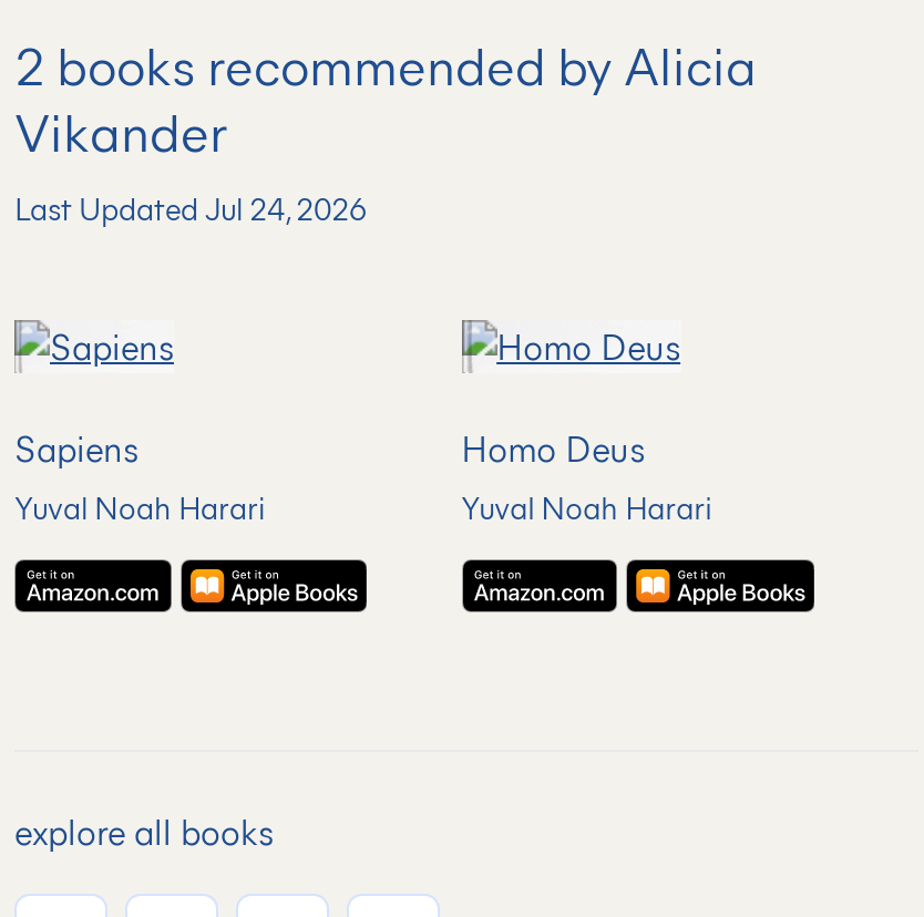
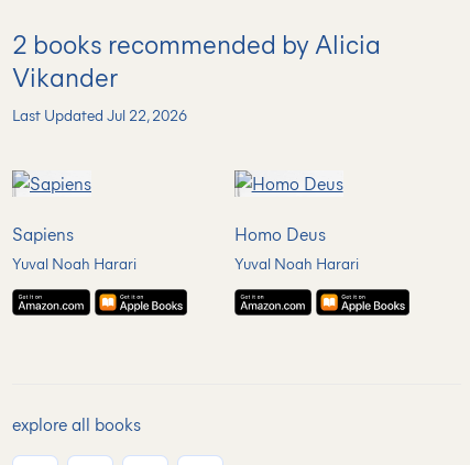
[14,188,367,230] Last Updated Jul 24, 2026 -> [12,105,187,126] Last Updated Jul 22, 2026

